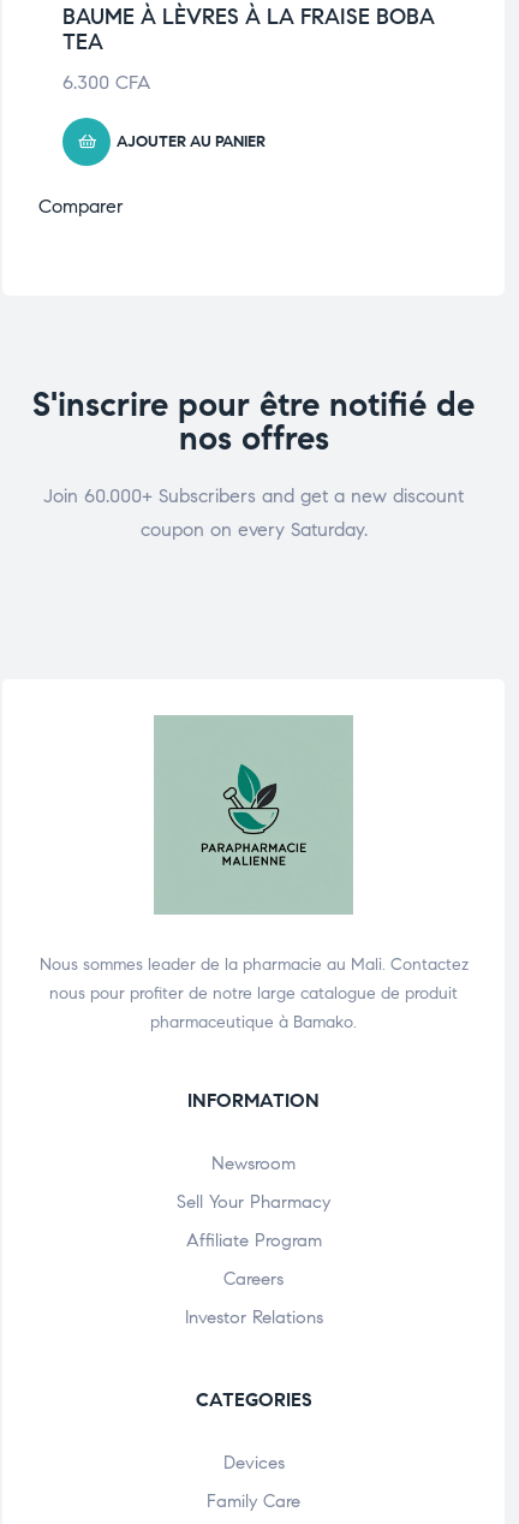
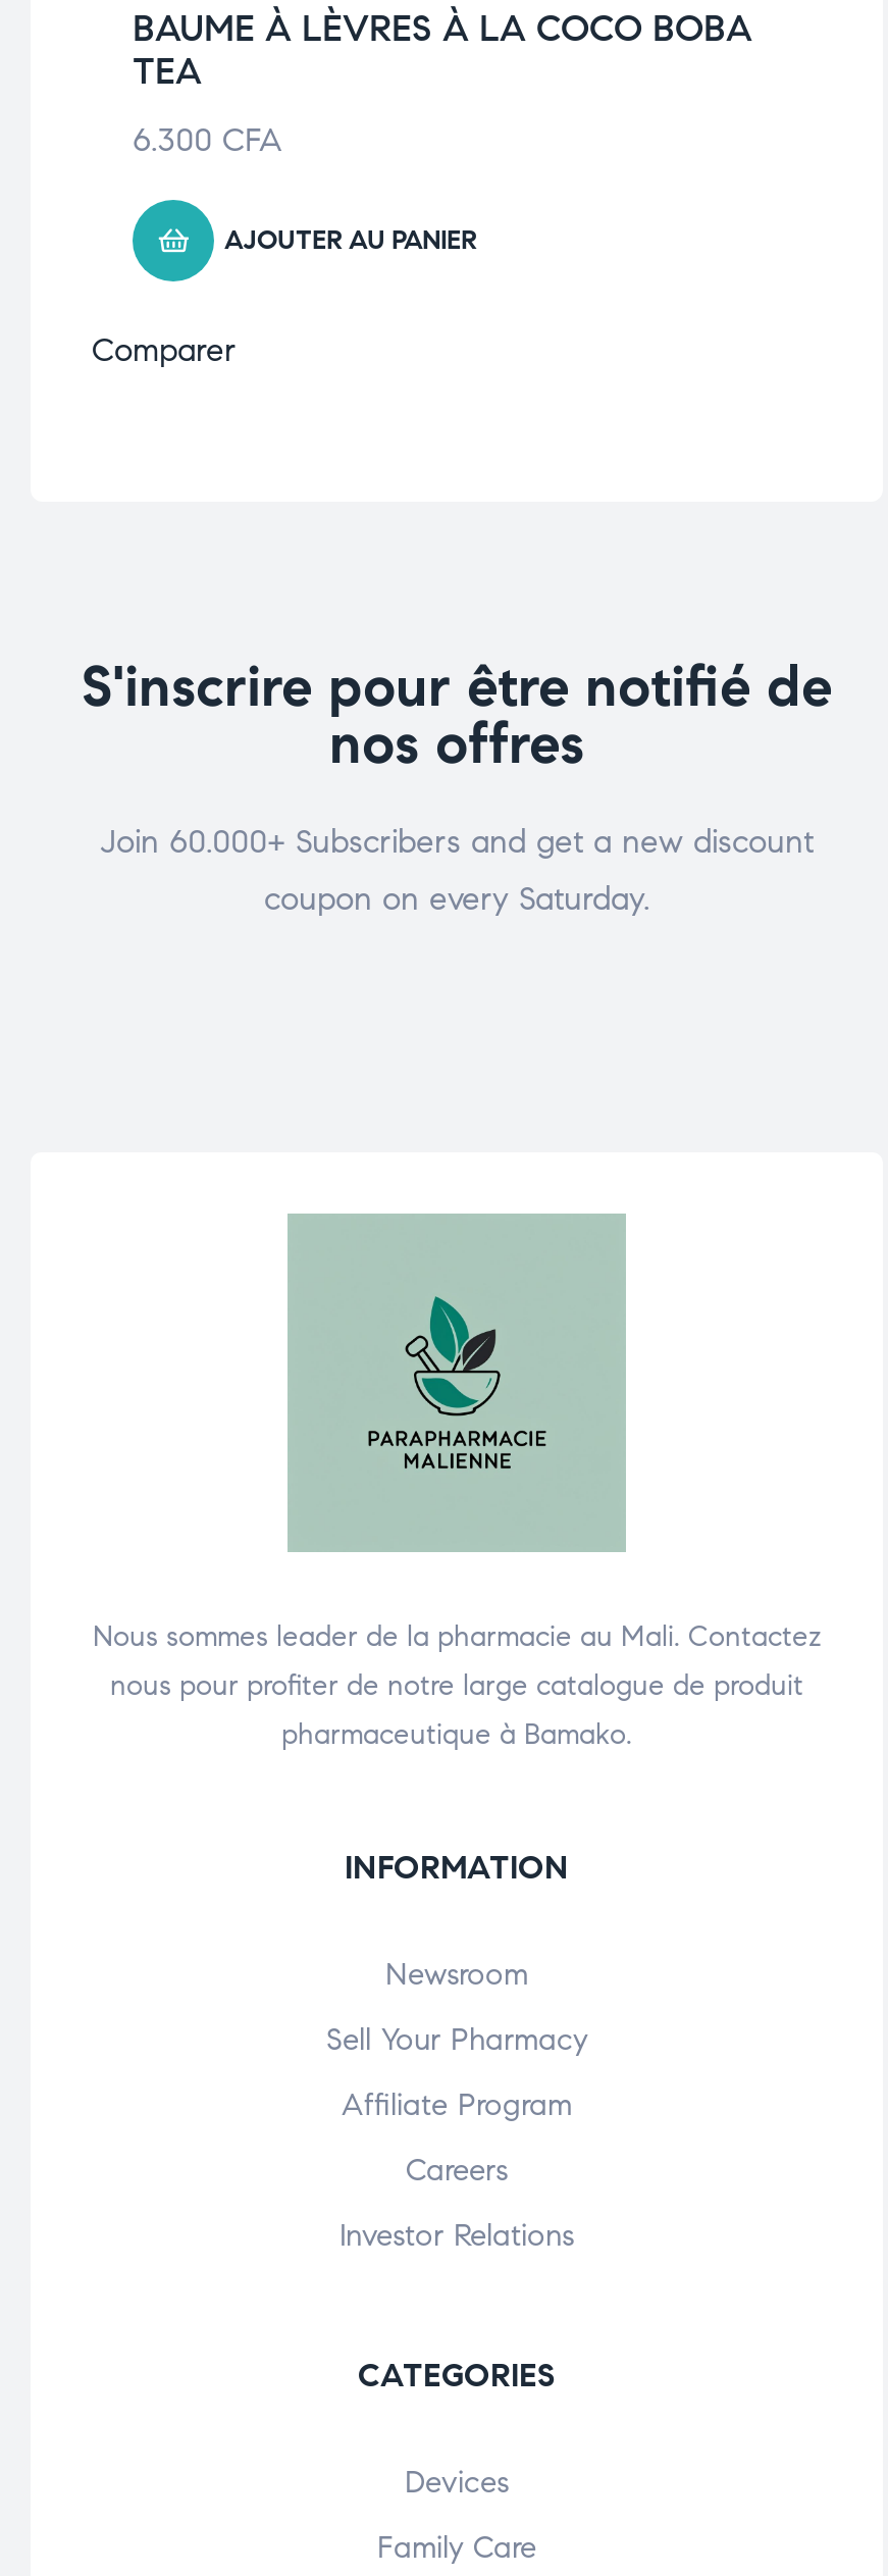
[62,4,435,30] BAUME À LÈVRES À LA FRAISE BOBA -> [133,7,752,51] BAUME À LÈVRES À LA COCO BOBA

